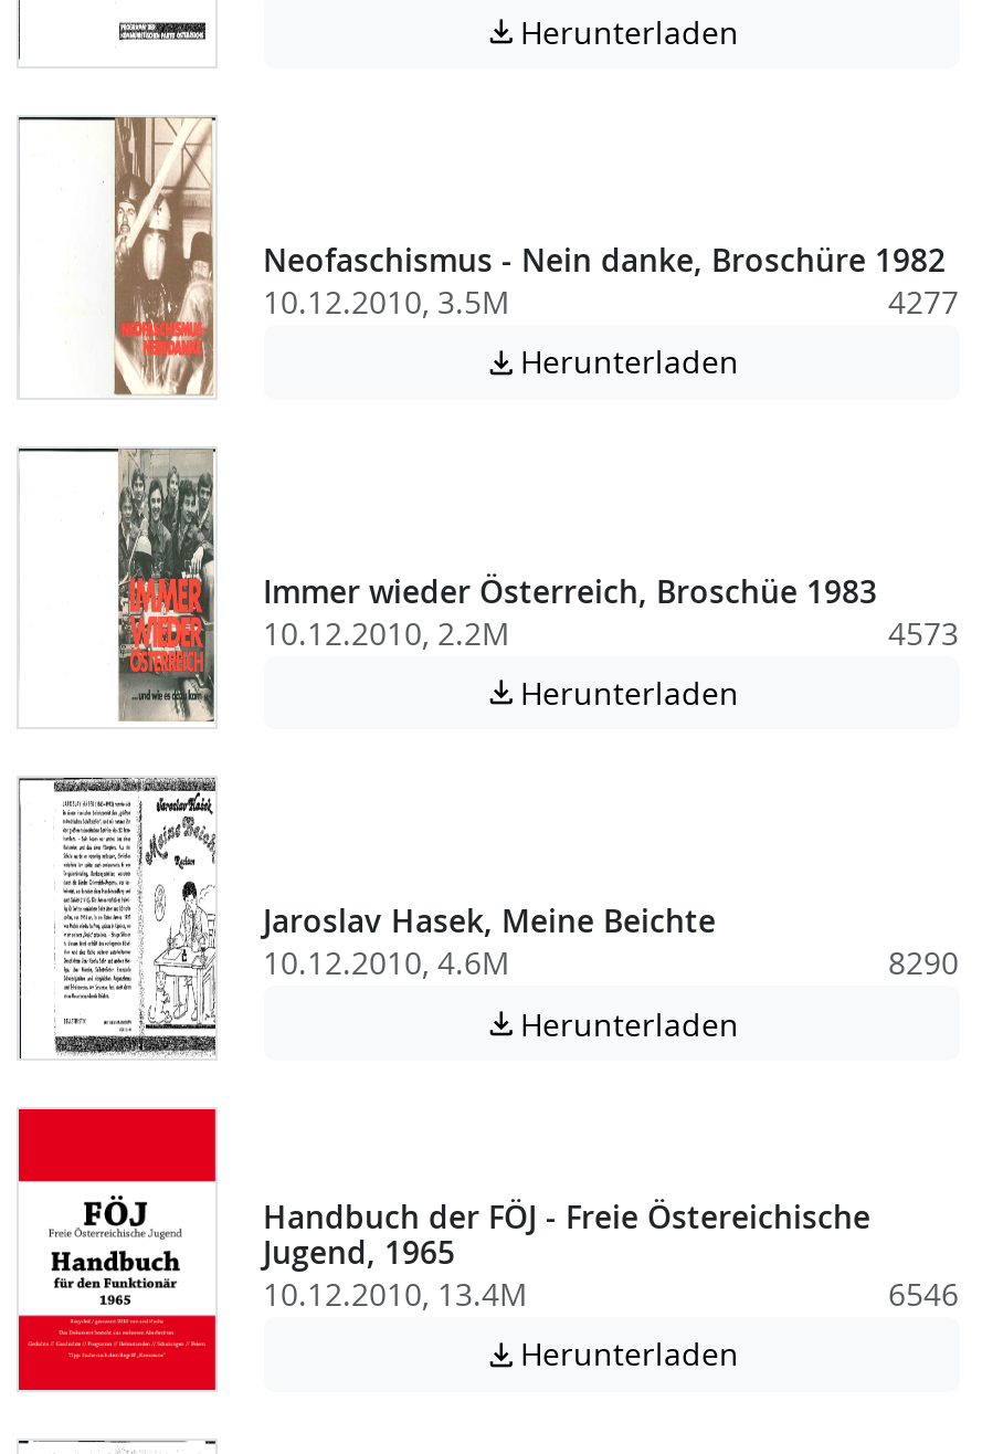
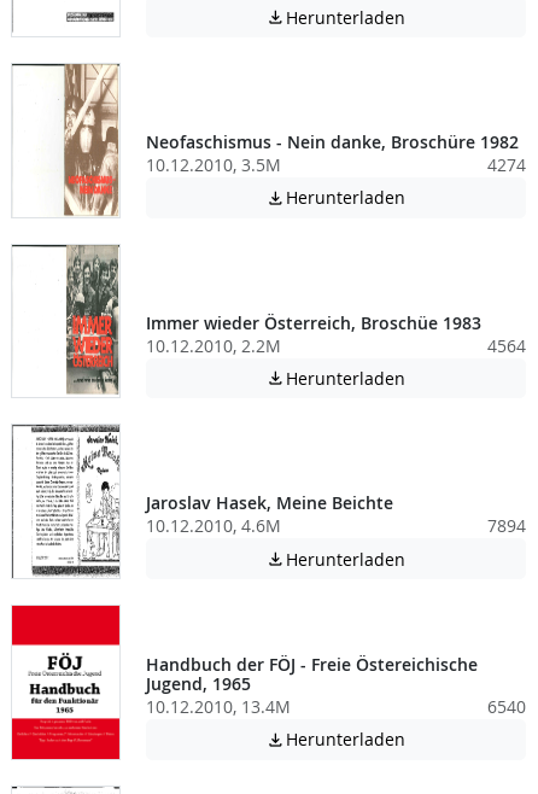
[888,281,959,323] 4277 -> [487,153,525,176] 4274
[888,612,959,654] 4573 -> [487,334,525,357] 4564
[888,942,959,984] 8290 -> [487,515,525,537] 7894
[888,1273,959,1315] 6546 -> [487,695,525,718] 6540

